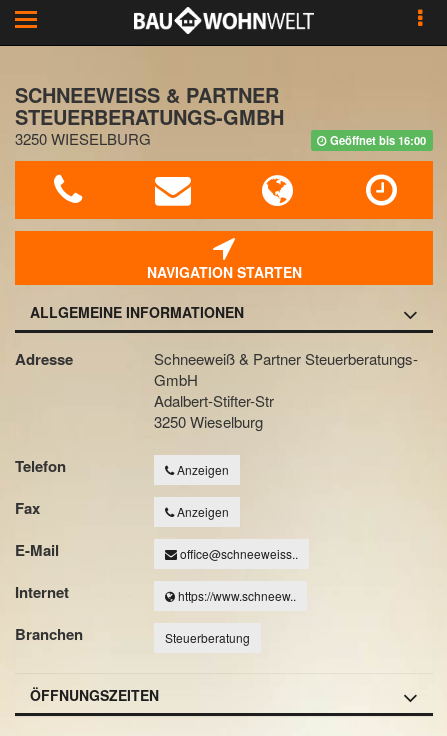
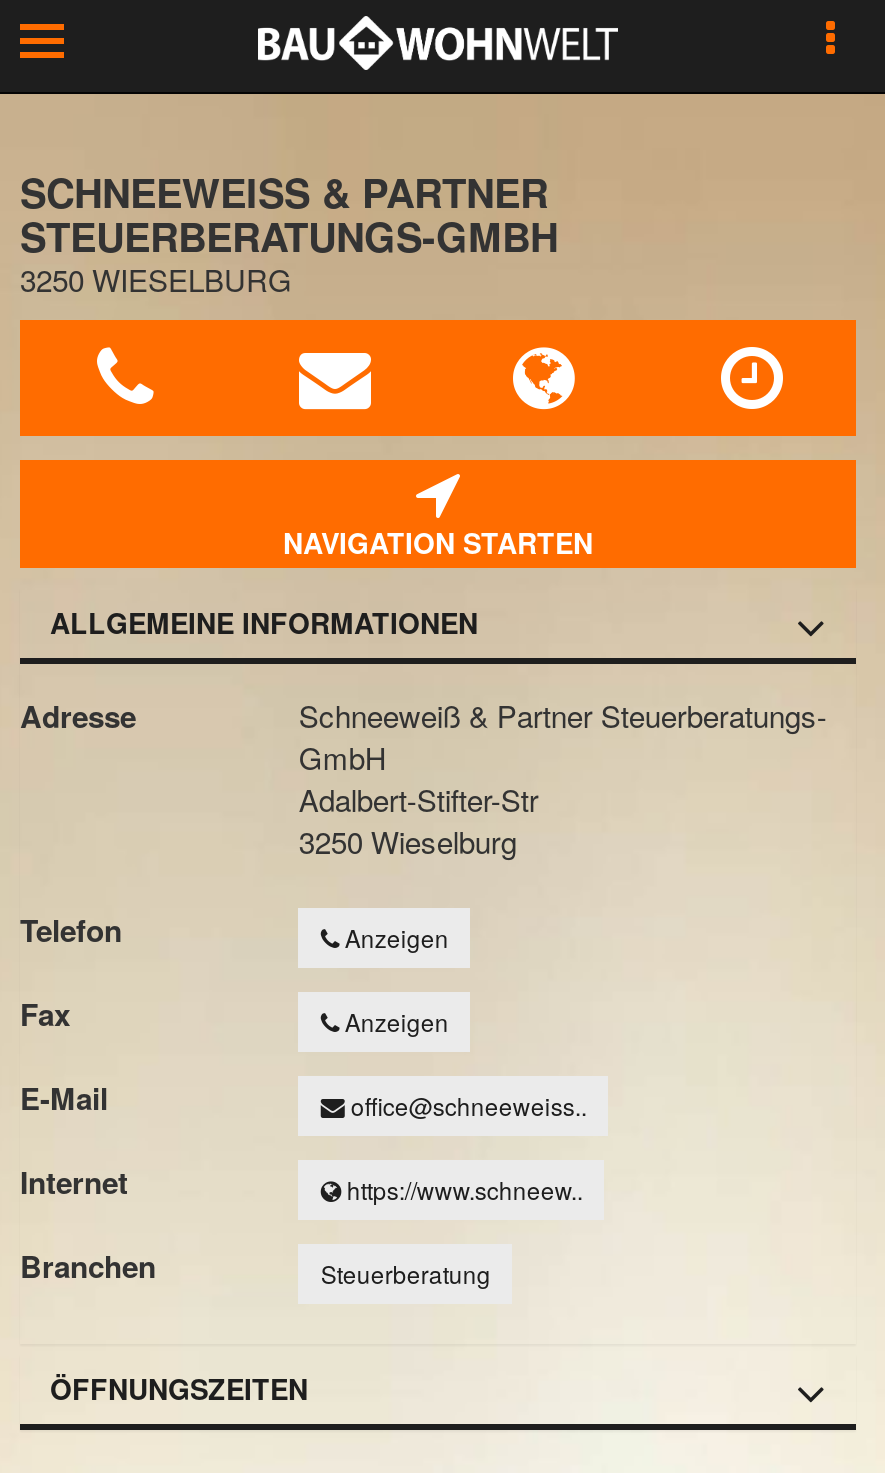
[327,132,426,148] Geöffnet bis 16:00 -> none

